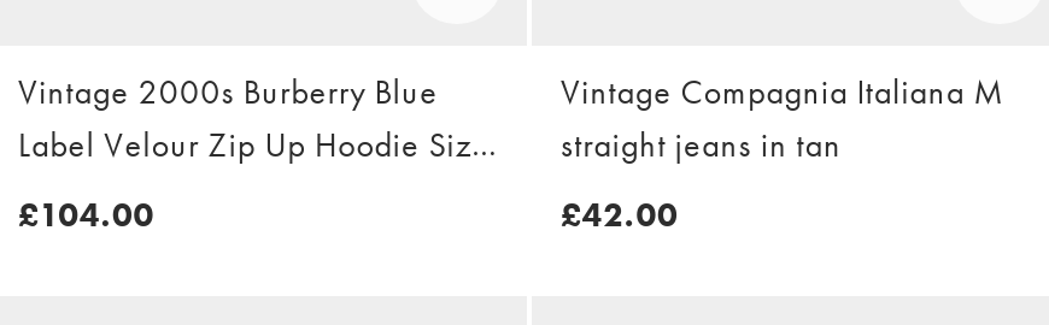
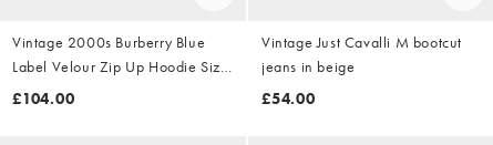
[561,69,1004,165] Vintage Compagnia Italiana M | straight jeans in tan -> [261,32,462,76] Vintage Just Cavalli M bootcut | jeans in beige
[561,191,678,235] £42.00 -> [261,88,316,108] £54.00

